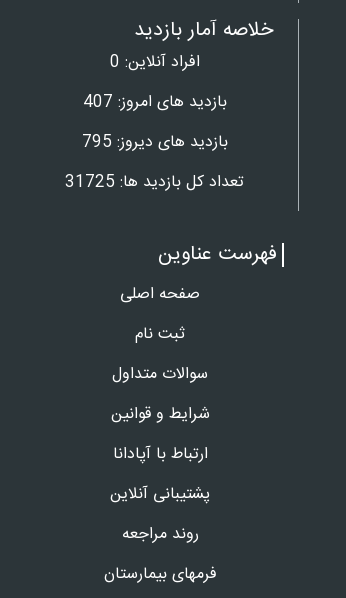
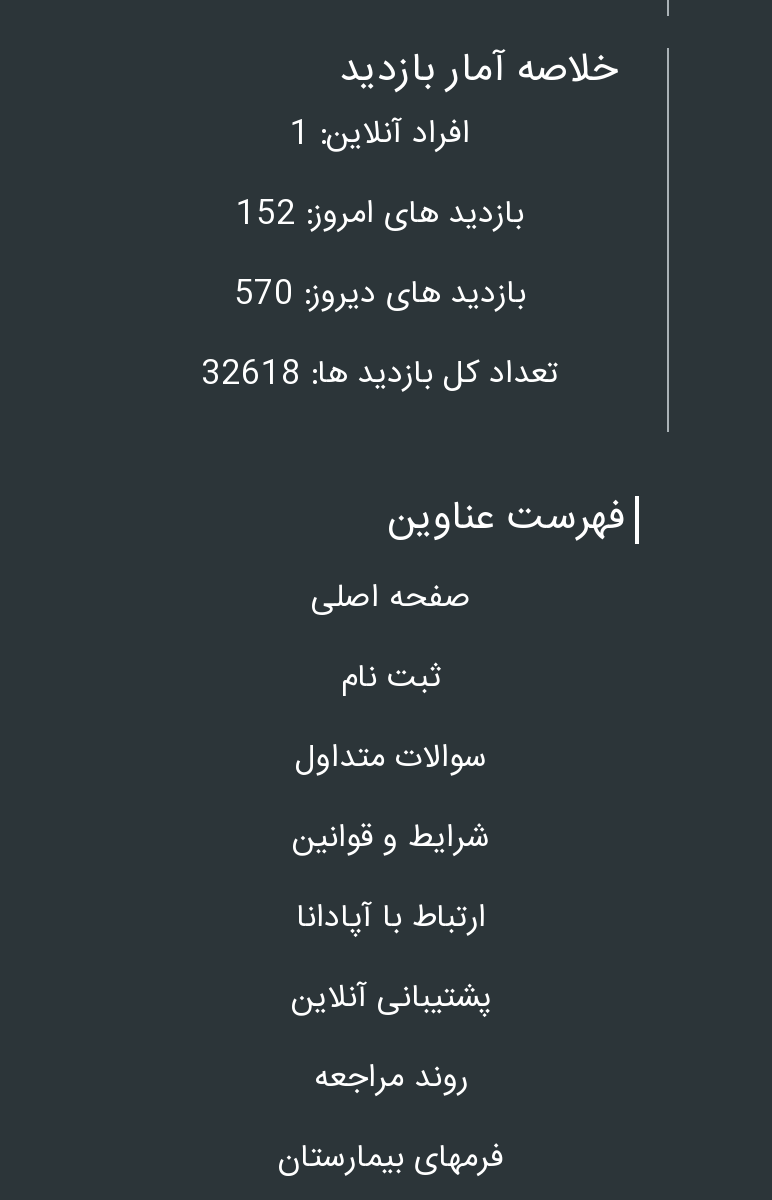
[109,49,199,76] افراد آنلاین: 0 -> [290,108,470,162] افراد آنلاین: 1
[82,89,226,116] بازدید های امروز: 407 -> [236,188,524,242] بازدید های امروز: 152
[81,129,227,156] بازدید های دیروز: 795 -> [234,268,526,322] بازدید های دیروز: 570
[65,169,244,196] تعداد کل بازدید ها: 31725 -> [201,348,559,402] تعداد کل بازدید ها: 32618

